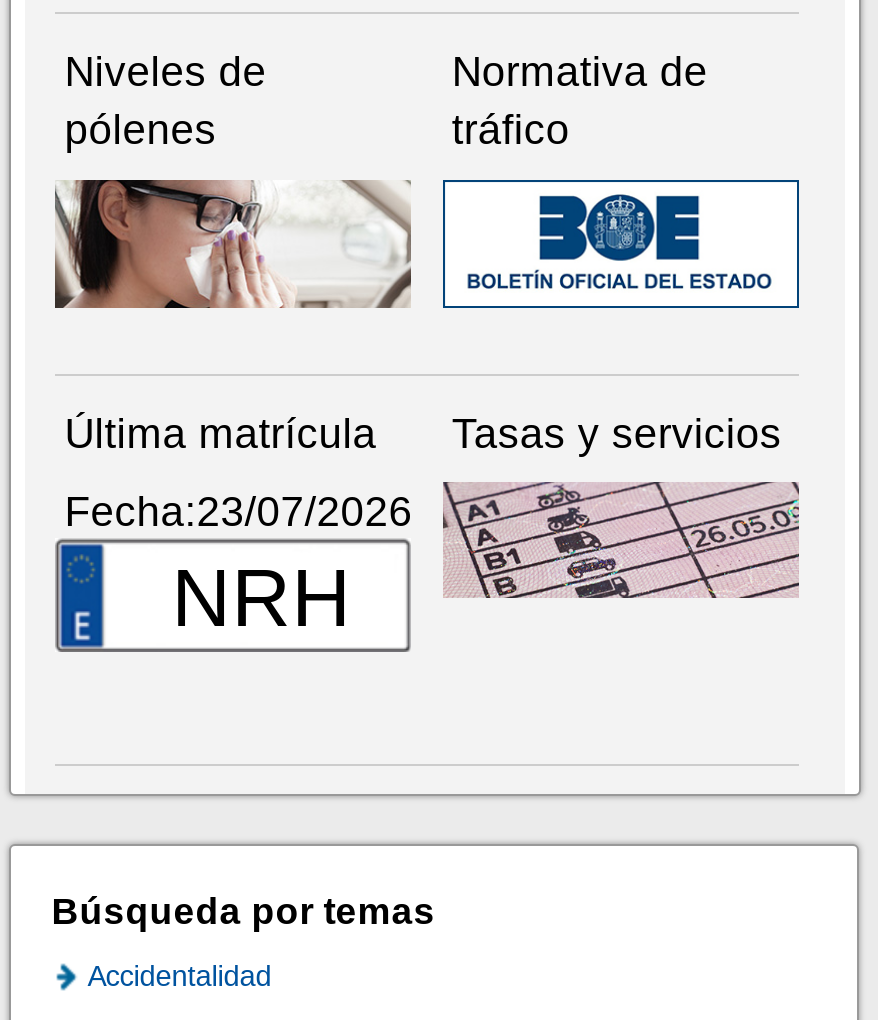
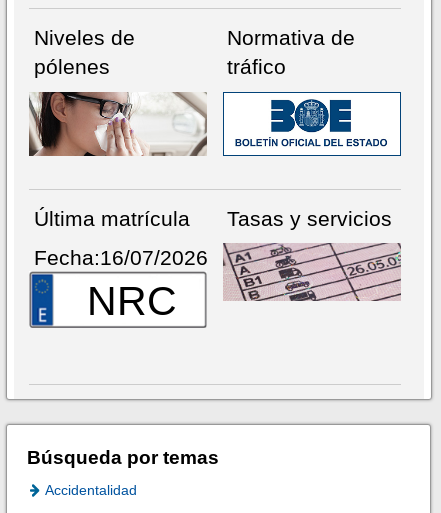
[64,489,412,645] Fecha:23/07/2026 | NRH -> [34,246,208,324] Fecha:16/07/2026 | NRC

